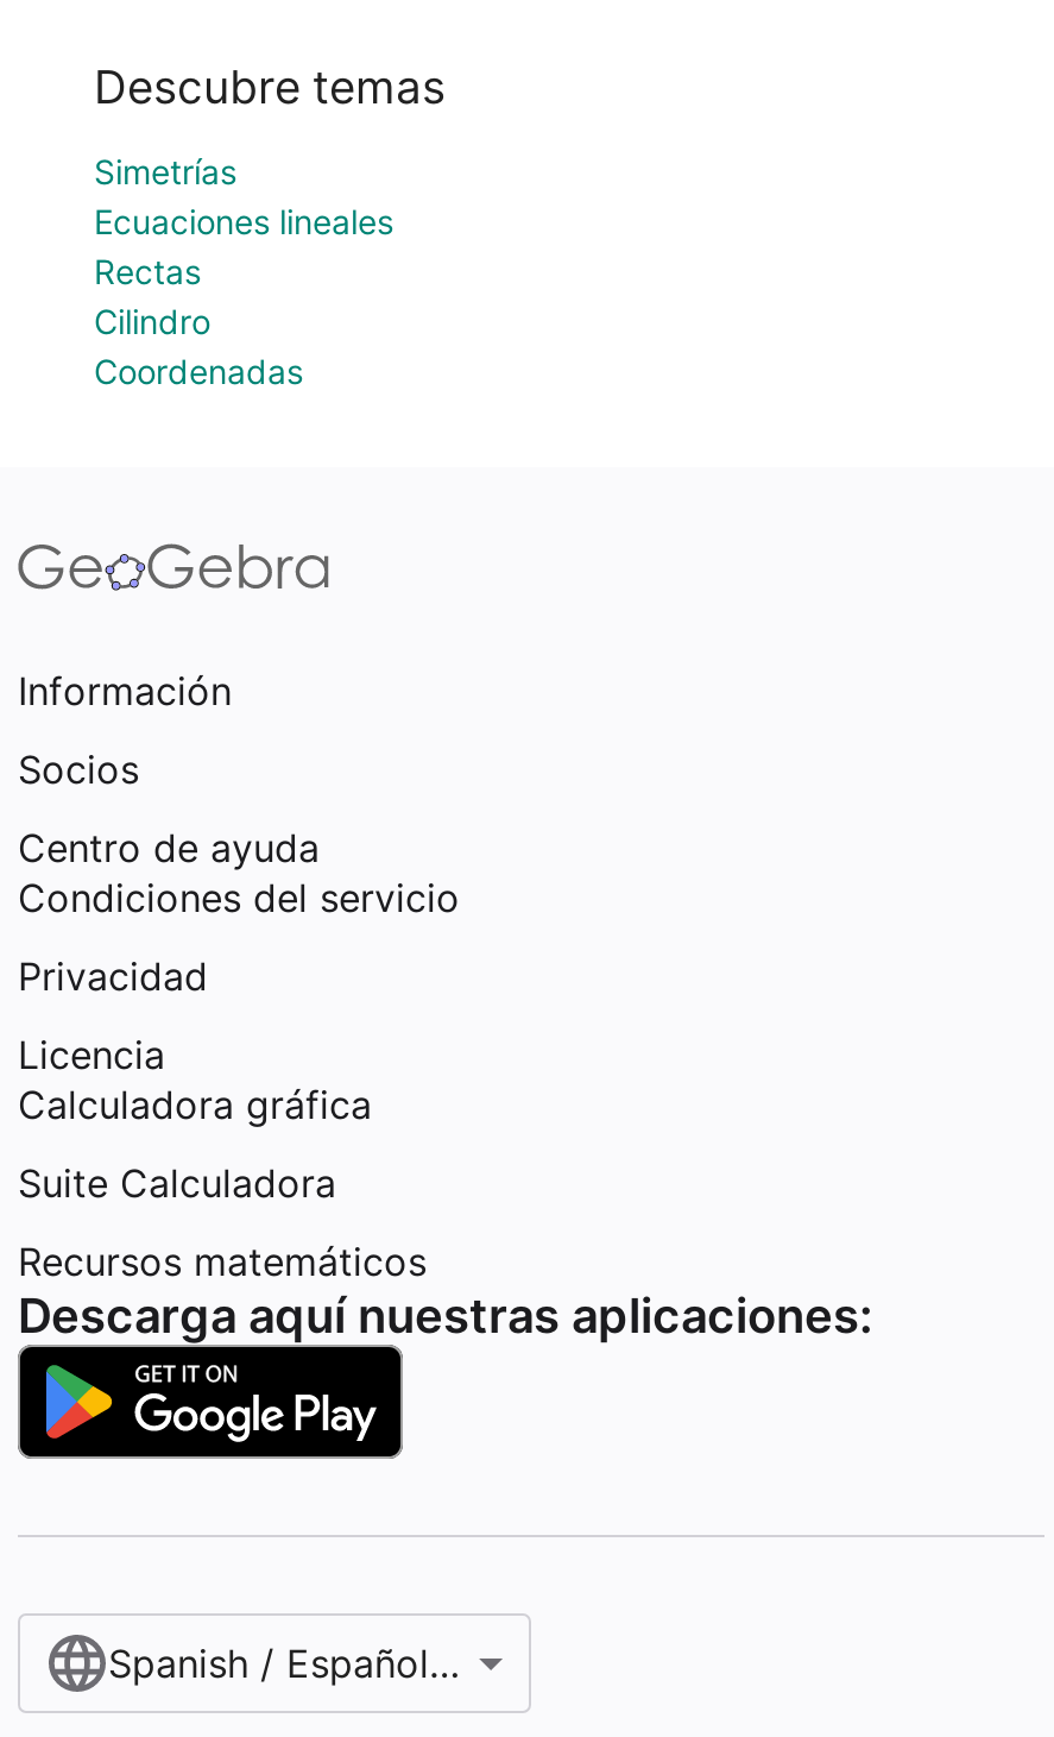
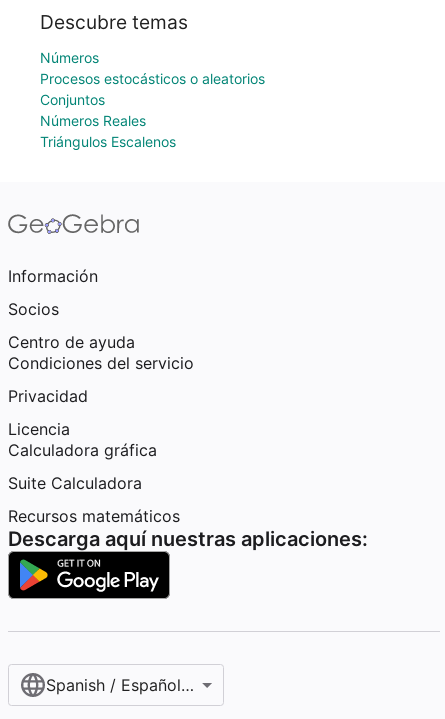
[94,151,393,391] Simetrías | Ecuaciones lineales | Rectas | Cilindro | Coordenadas -> [40,49,265,150] Números | Procesos estocásticos o aleatorios | Conjuntos | Números Reales | Triángulos Escalenos

